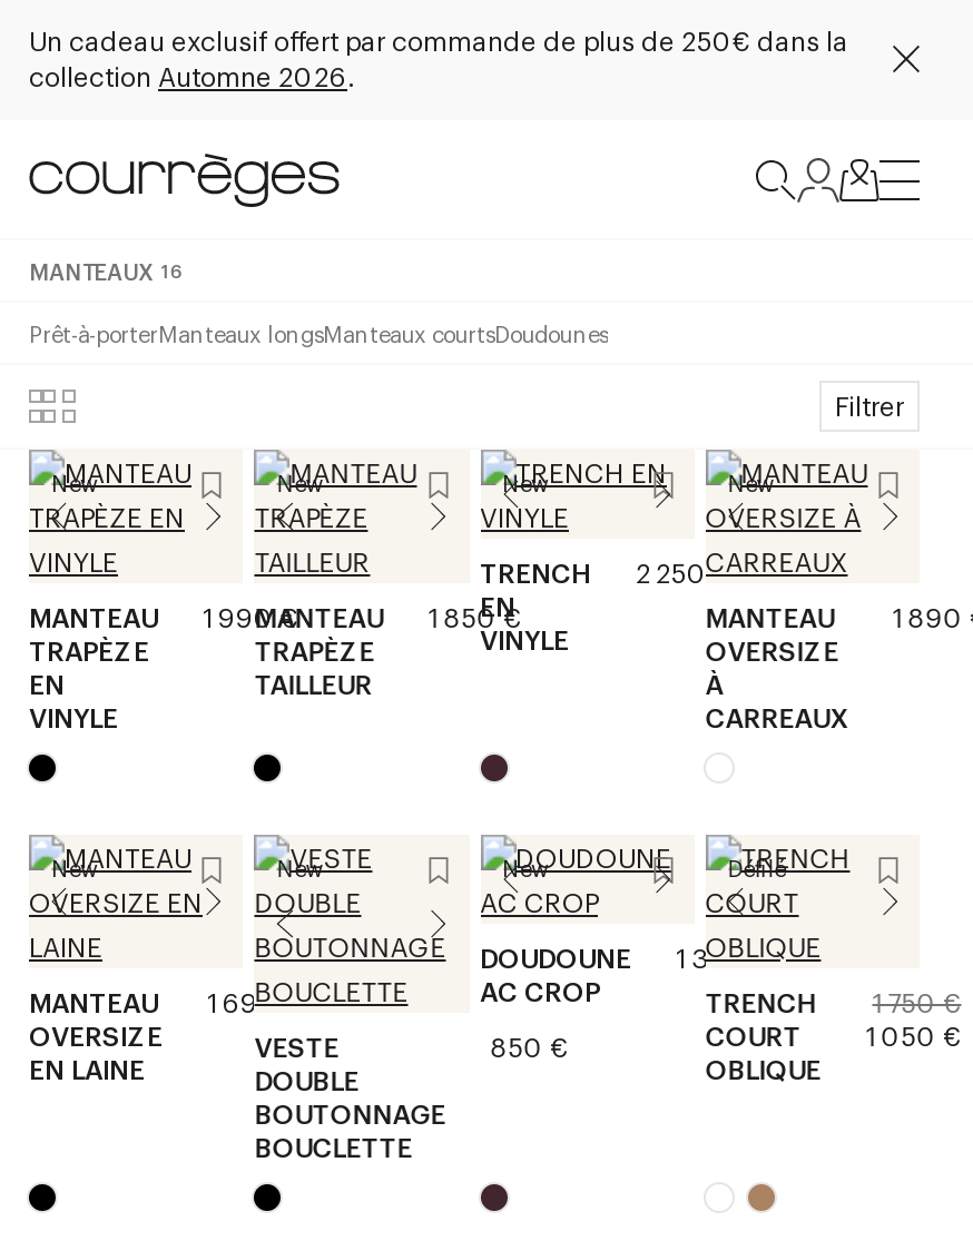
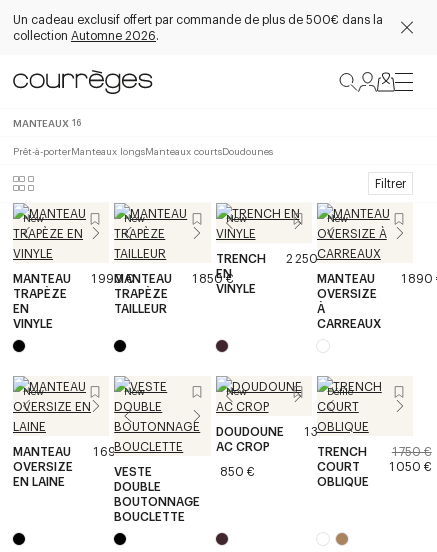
[29,21,848,57] Un cadeau exclusif offert par commande de plus de 250€ dans la -> [13,10,383,26] Un cadeau exclusif offert par commande de plus de 500€ dans la

